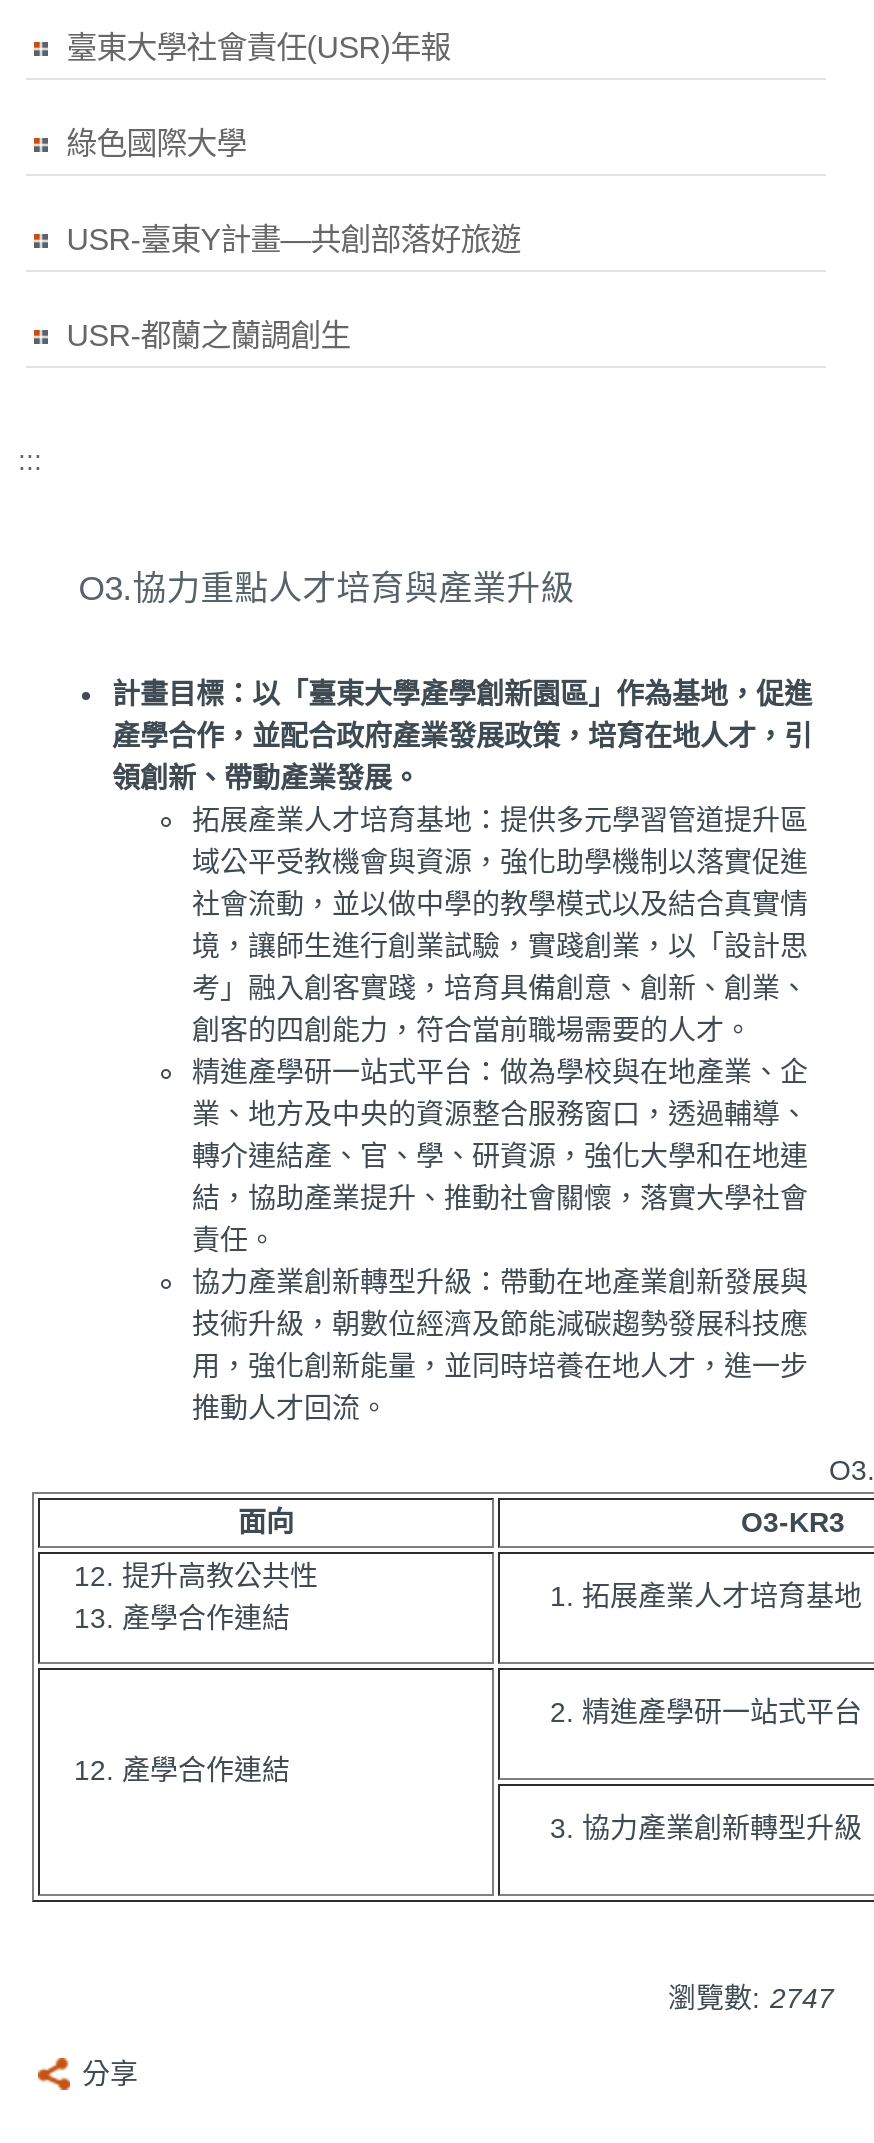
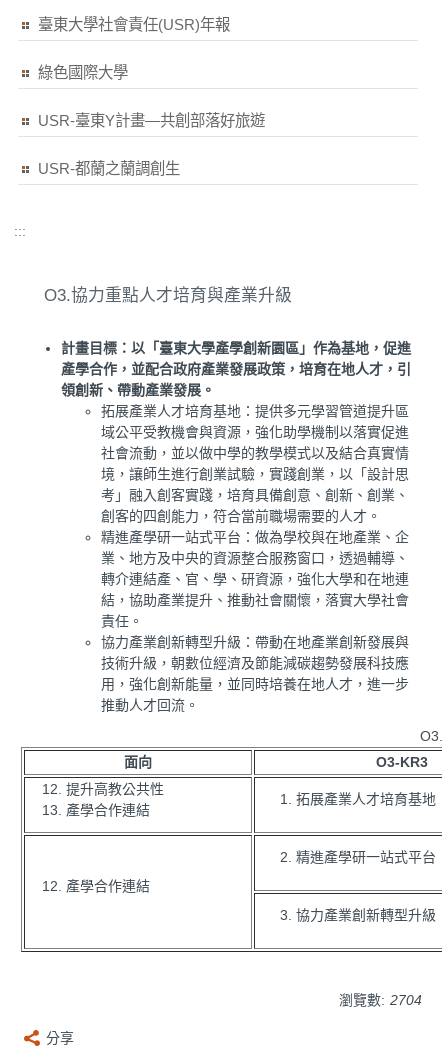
[668,1983,834,2015] 瀏覽數: 2747 -> [339,992,422,1008] 瀏覽數: 2704

